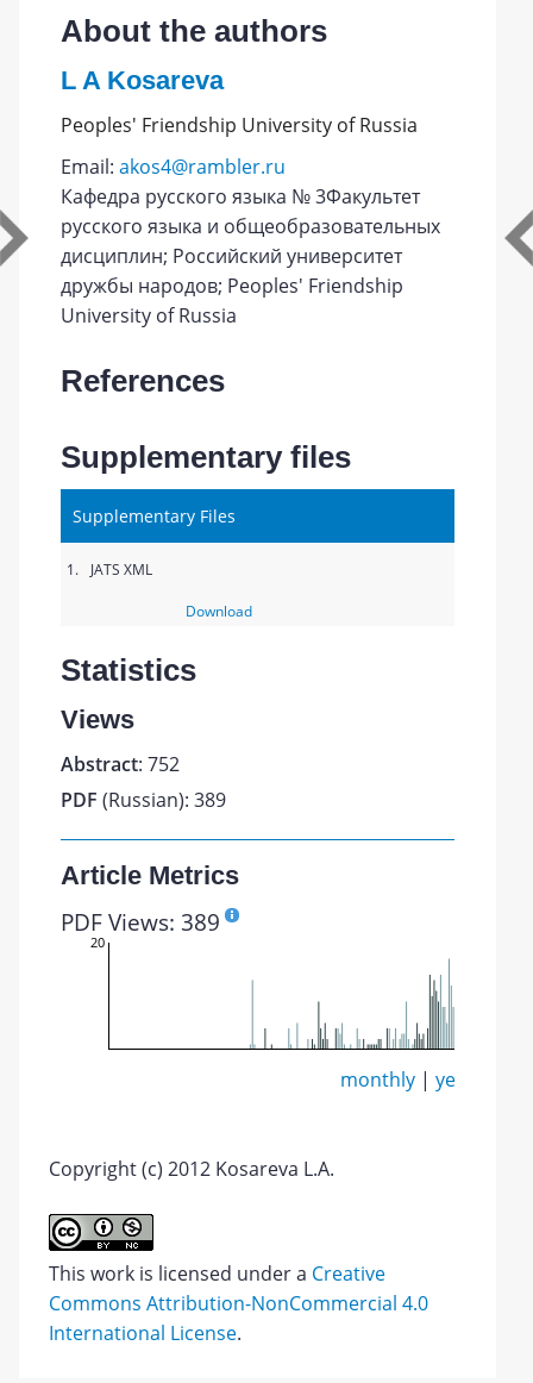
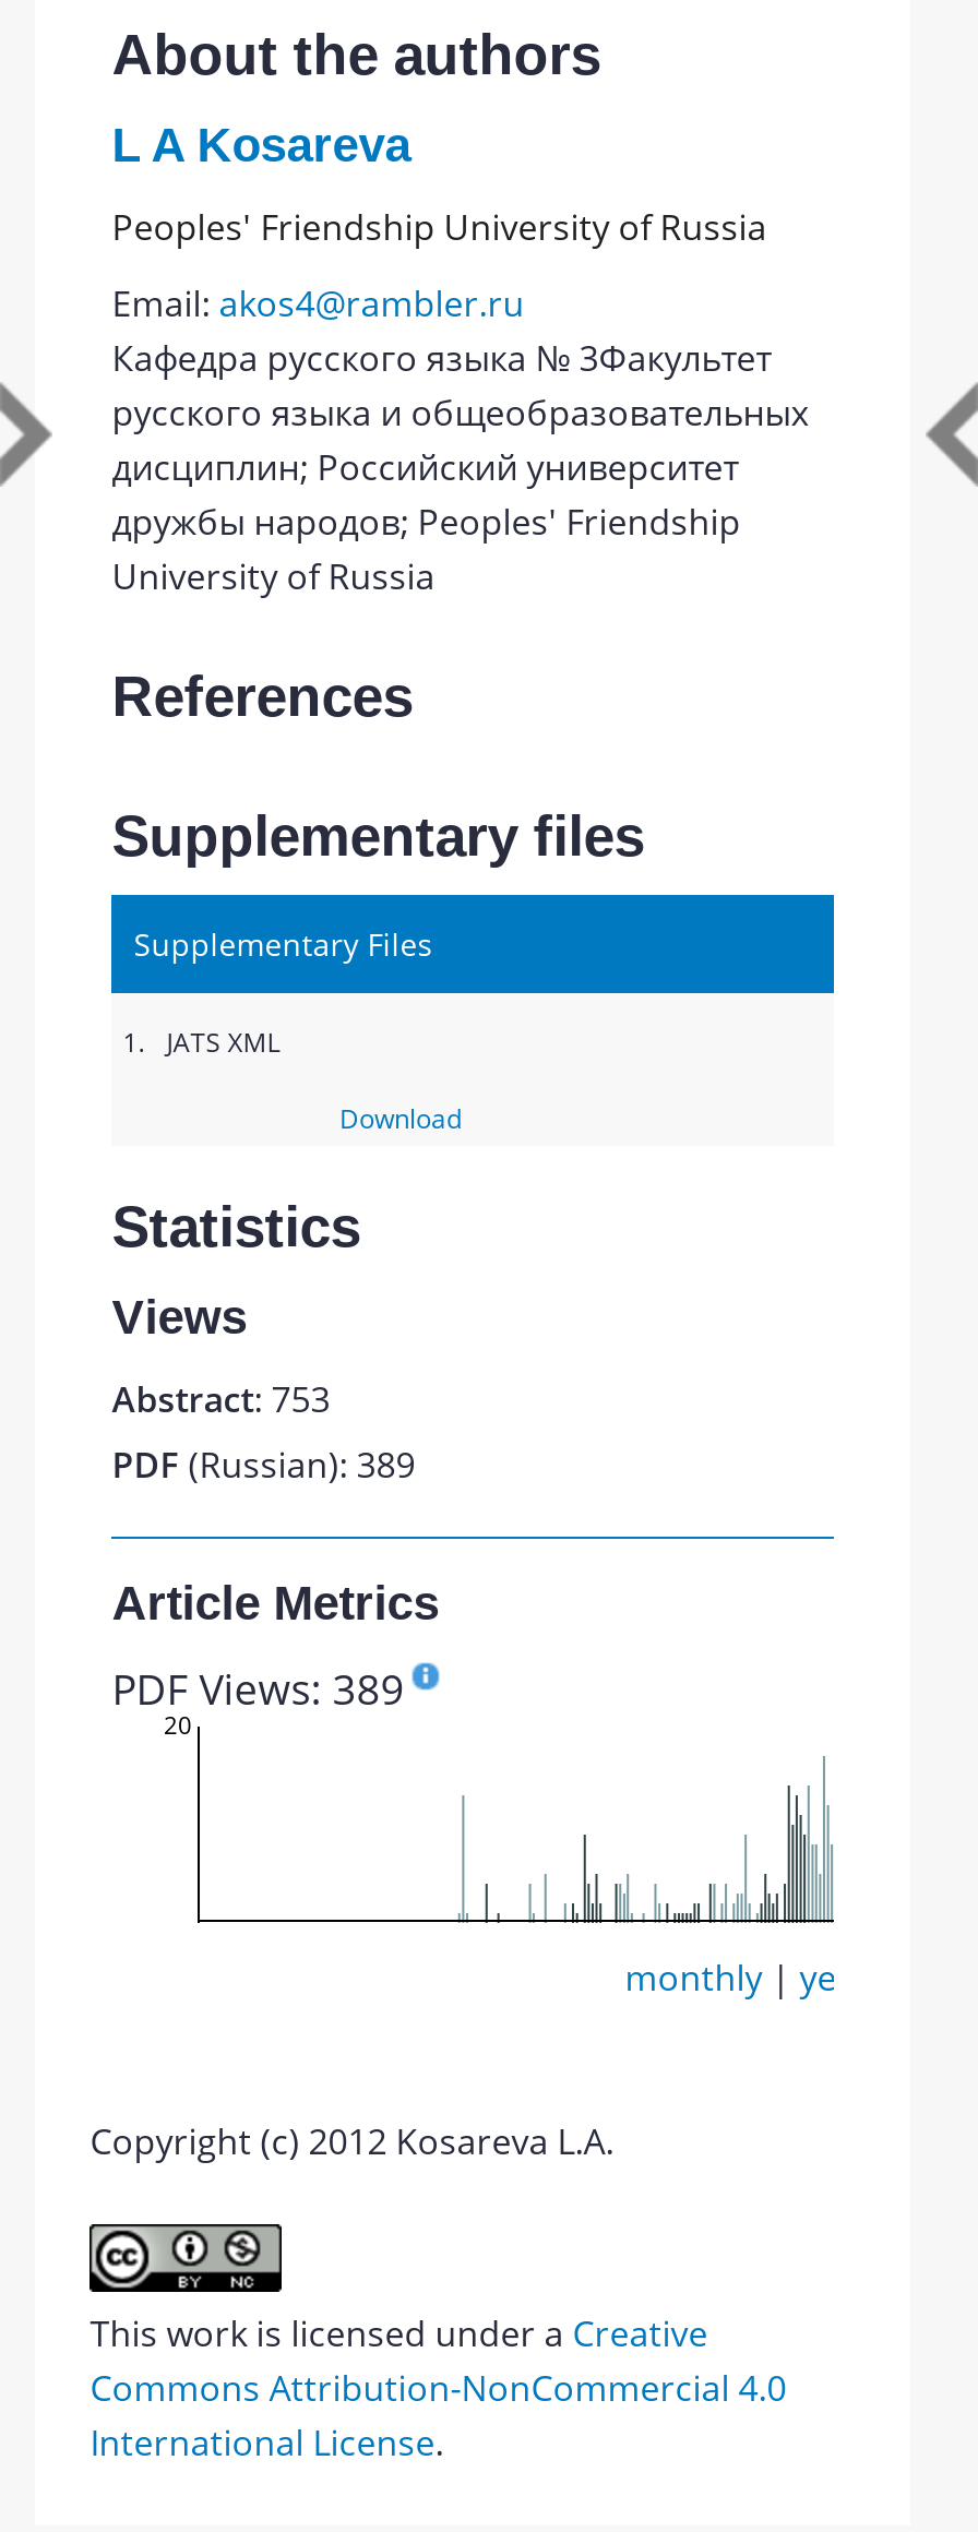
[61,751,180,777] Abstract: 752 -> [112,1375,330,1423] Abstract: 753

